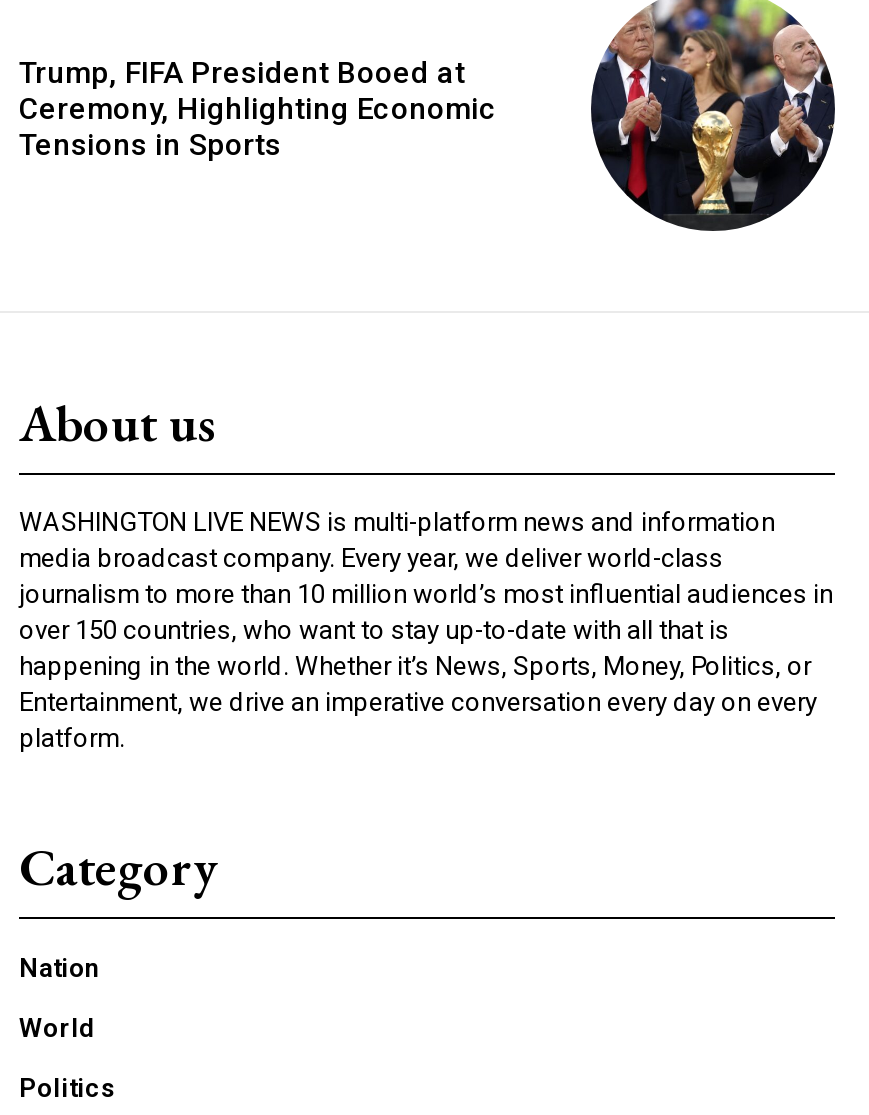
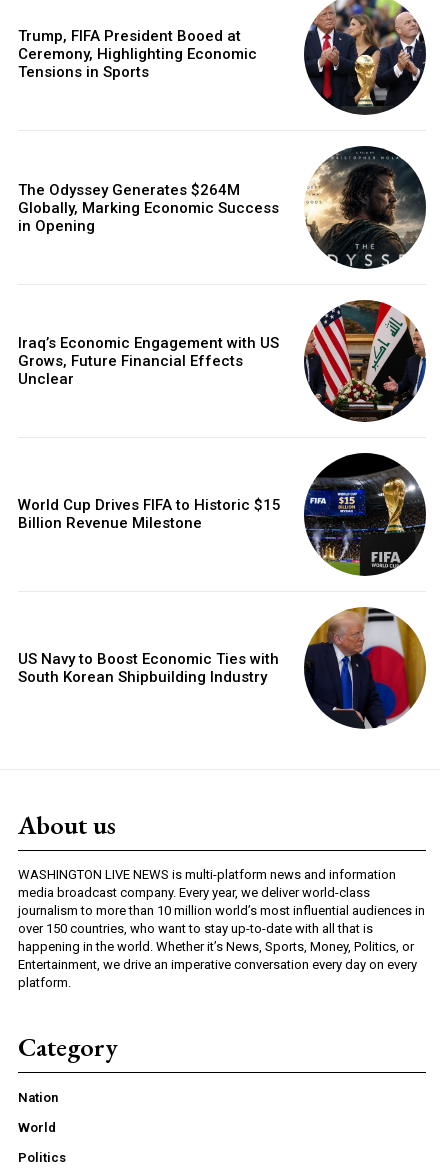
none -> [18,145,427,270] [image] | The Odyssey Generates $264M | Globally, Marking Economic Success | in Opening
none -> [18,299,427,423] [image] | Iraq’s Economic Engagement with US | Grows, Future Financial Effects | Unclear
none -> [18,452,427,577] [image] | World Cup Drives FIFA to Historic $15 | Billion Revenue Milestone
none -> [18,606,427,729] [image] | US Navy to Boost Economic Ties with | South Korean Shipbuilding Industry

